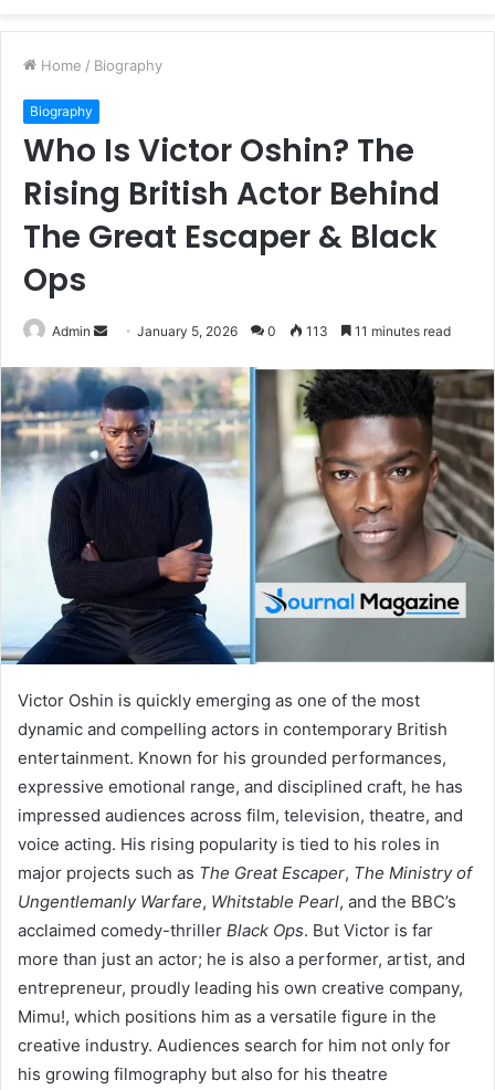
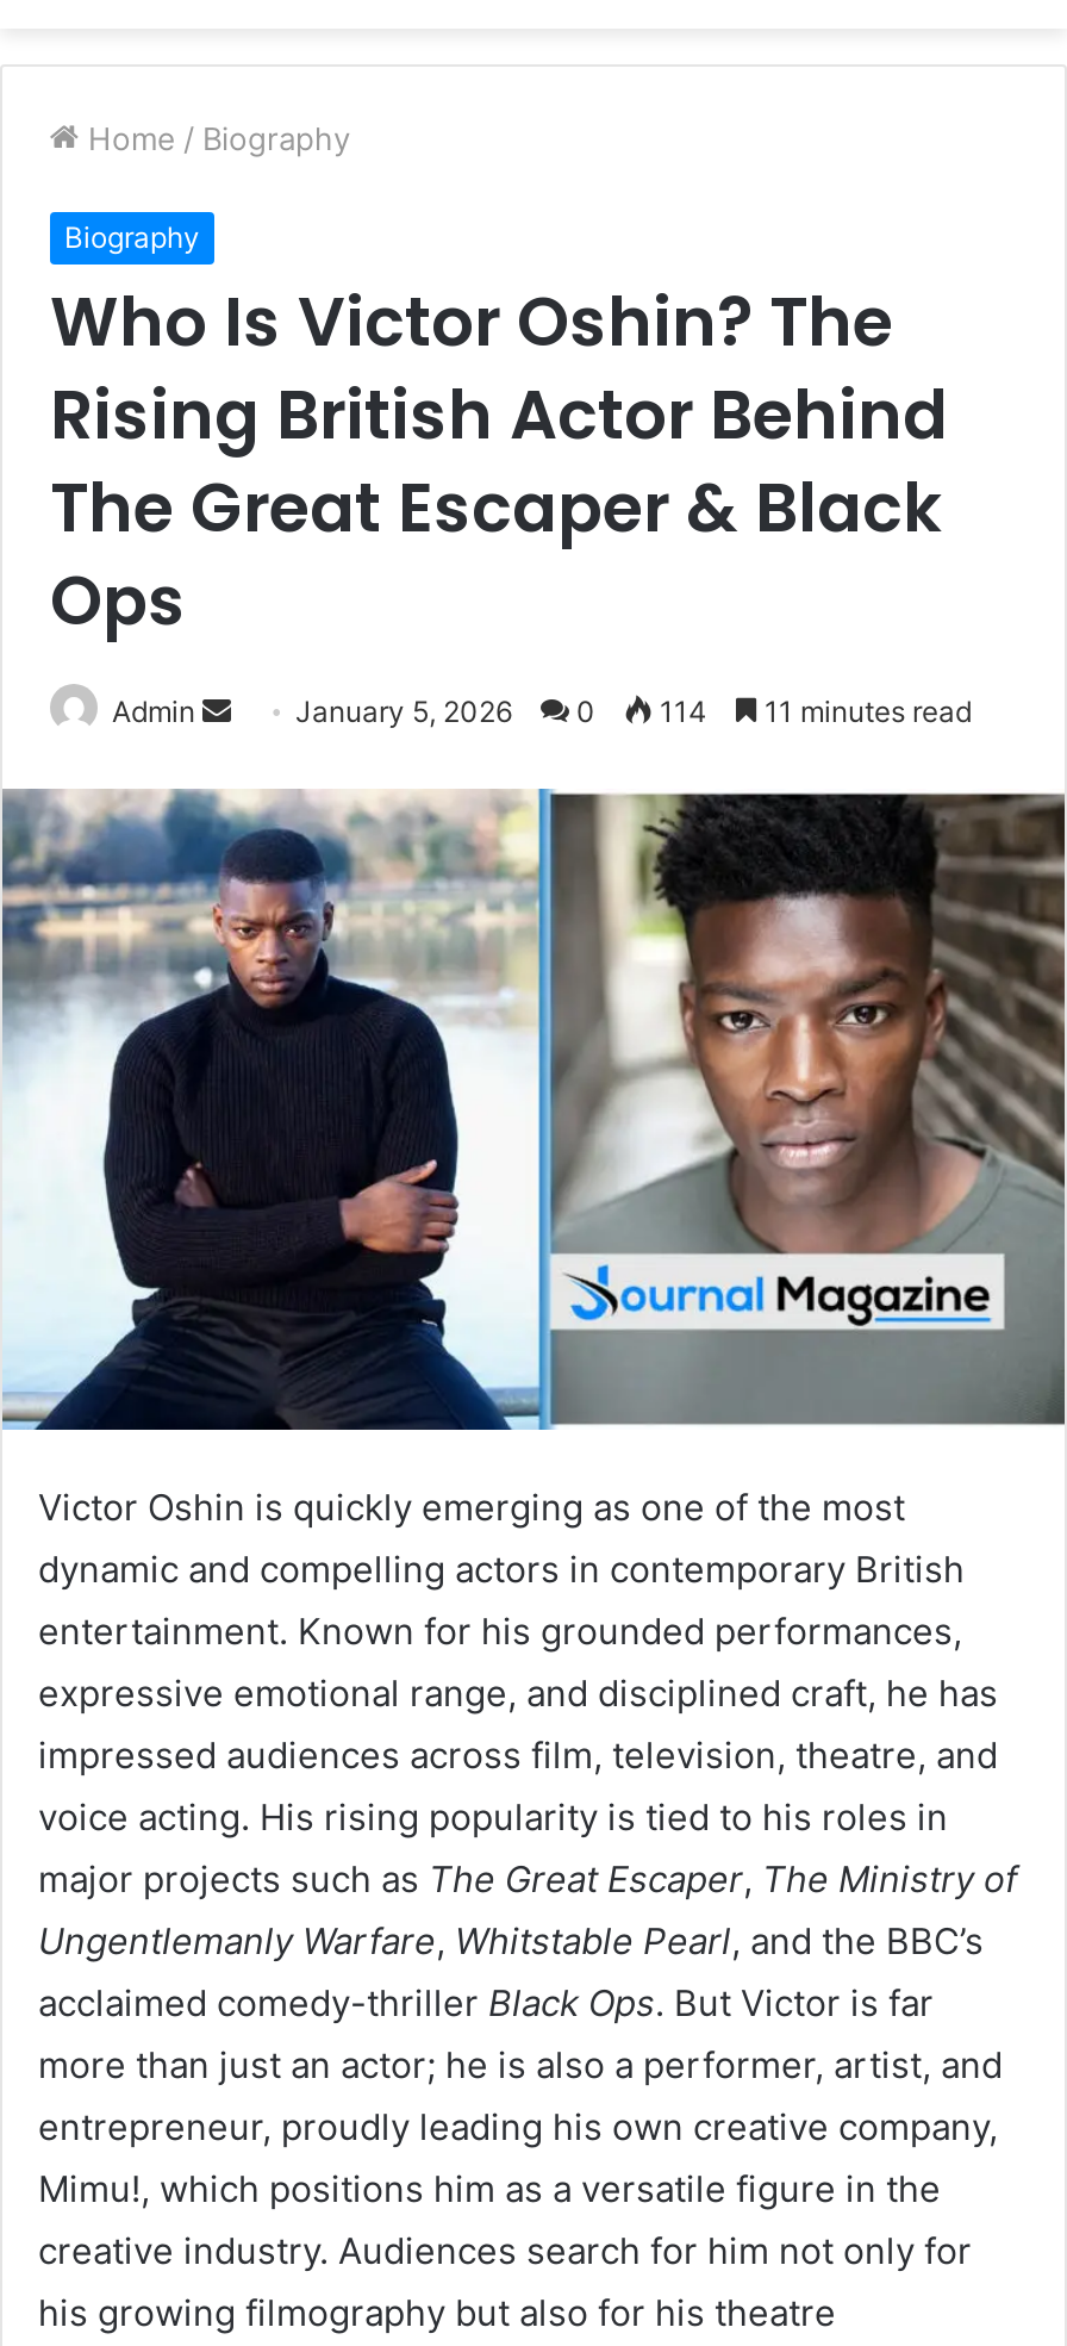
[303,323,328,339] 113 -> [653,693,707,729] 114

